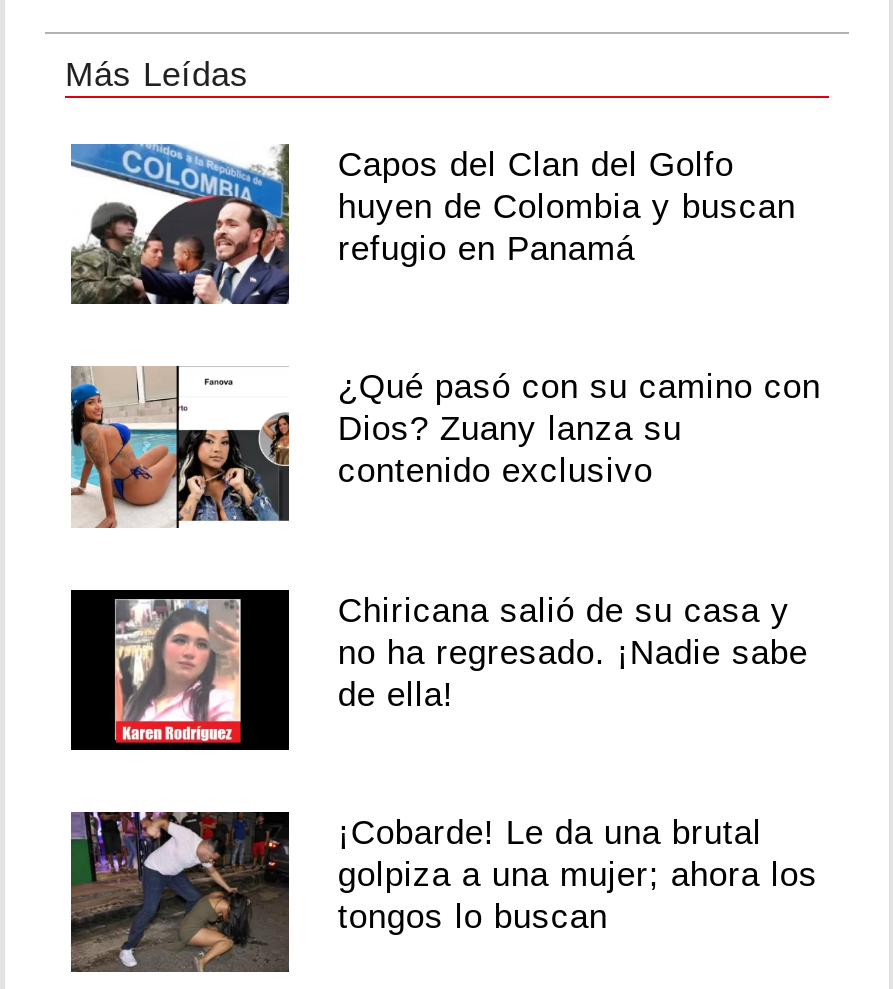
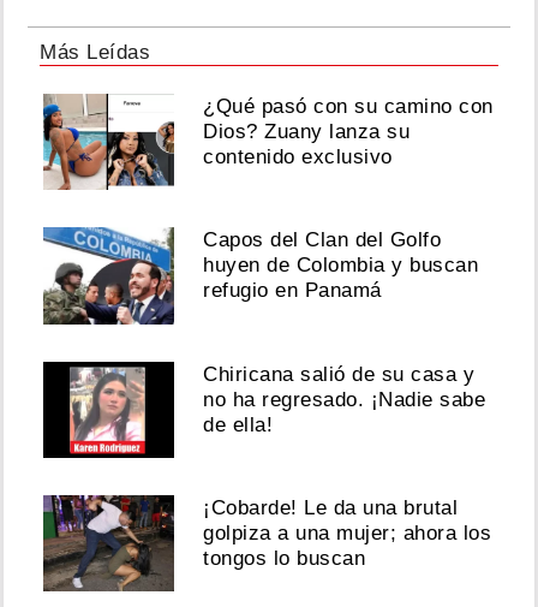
moved [69,142,796,306] -> [42,226,478,326]: [image] | Capos del Clan del Golfo | huyen de Colombia y buscan | refugio en Panamá
moved [67,368,821,530] -> [41,95,493,192]: [image] | ¿Qué pasó con su camino con | Dios? Zuany lanza su | contenido exclusivo

